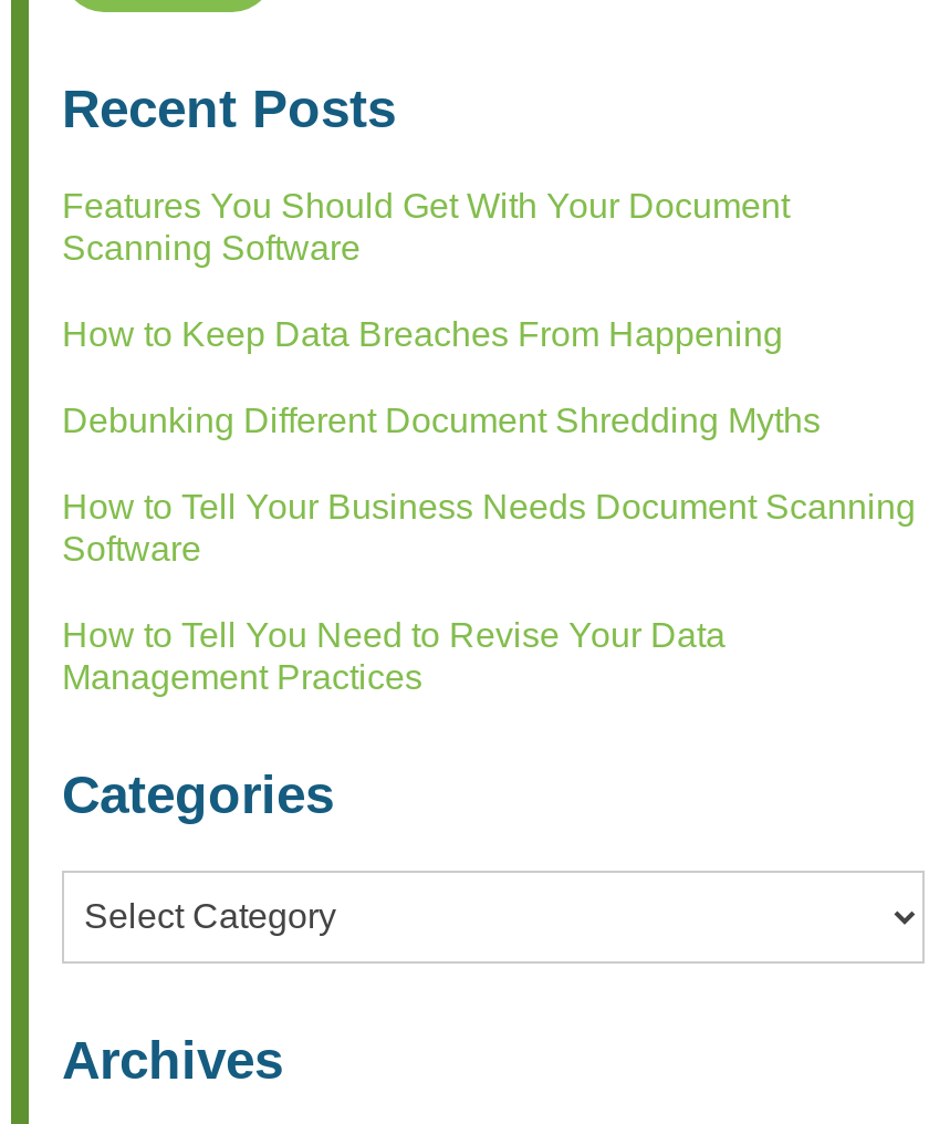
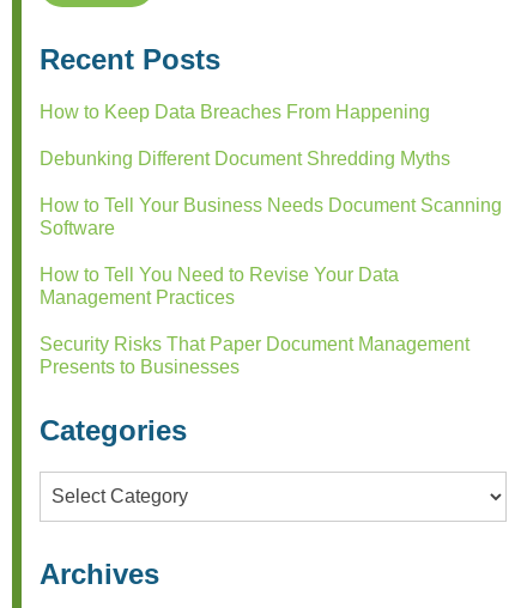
[62,187,790,267] Features You Should Get With Your Document | Scanning Software -> none
moved [62,316,916,696] -> [40,101,502,307]: How to Keep Data Breaches From Happening | Debunking Different Document Shredding Myths | How to Tell Your Business Needs Document Scanning | Software | How to Tell You Need to Revise Your Data | Management Practices
none -> [40,334,469,377] Security Risks That Paper Document Management | Presents to Businesses

